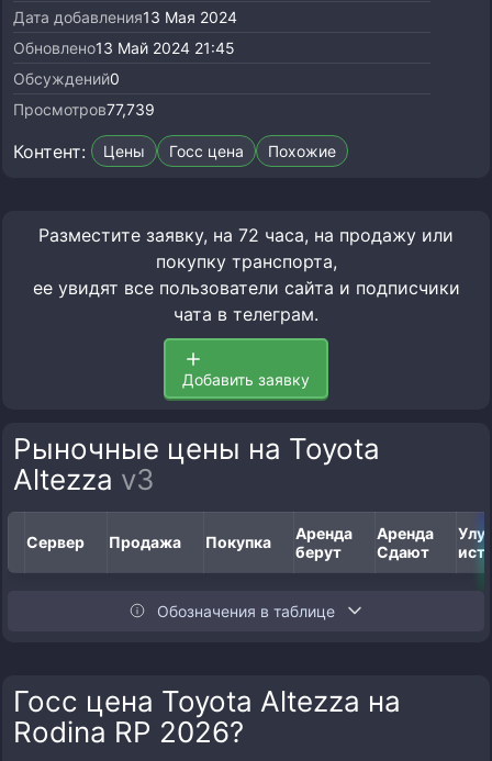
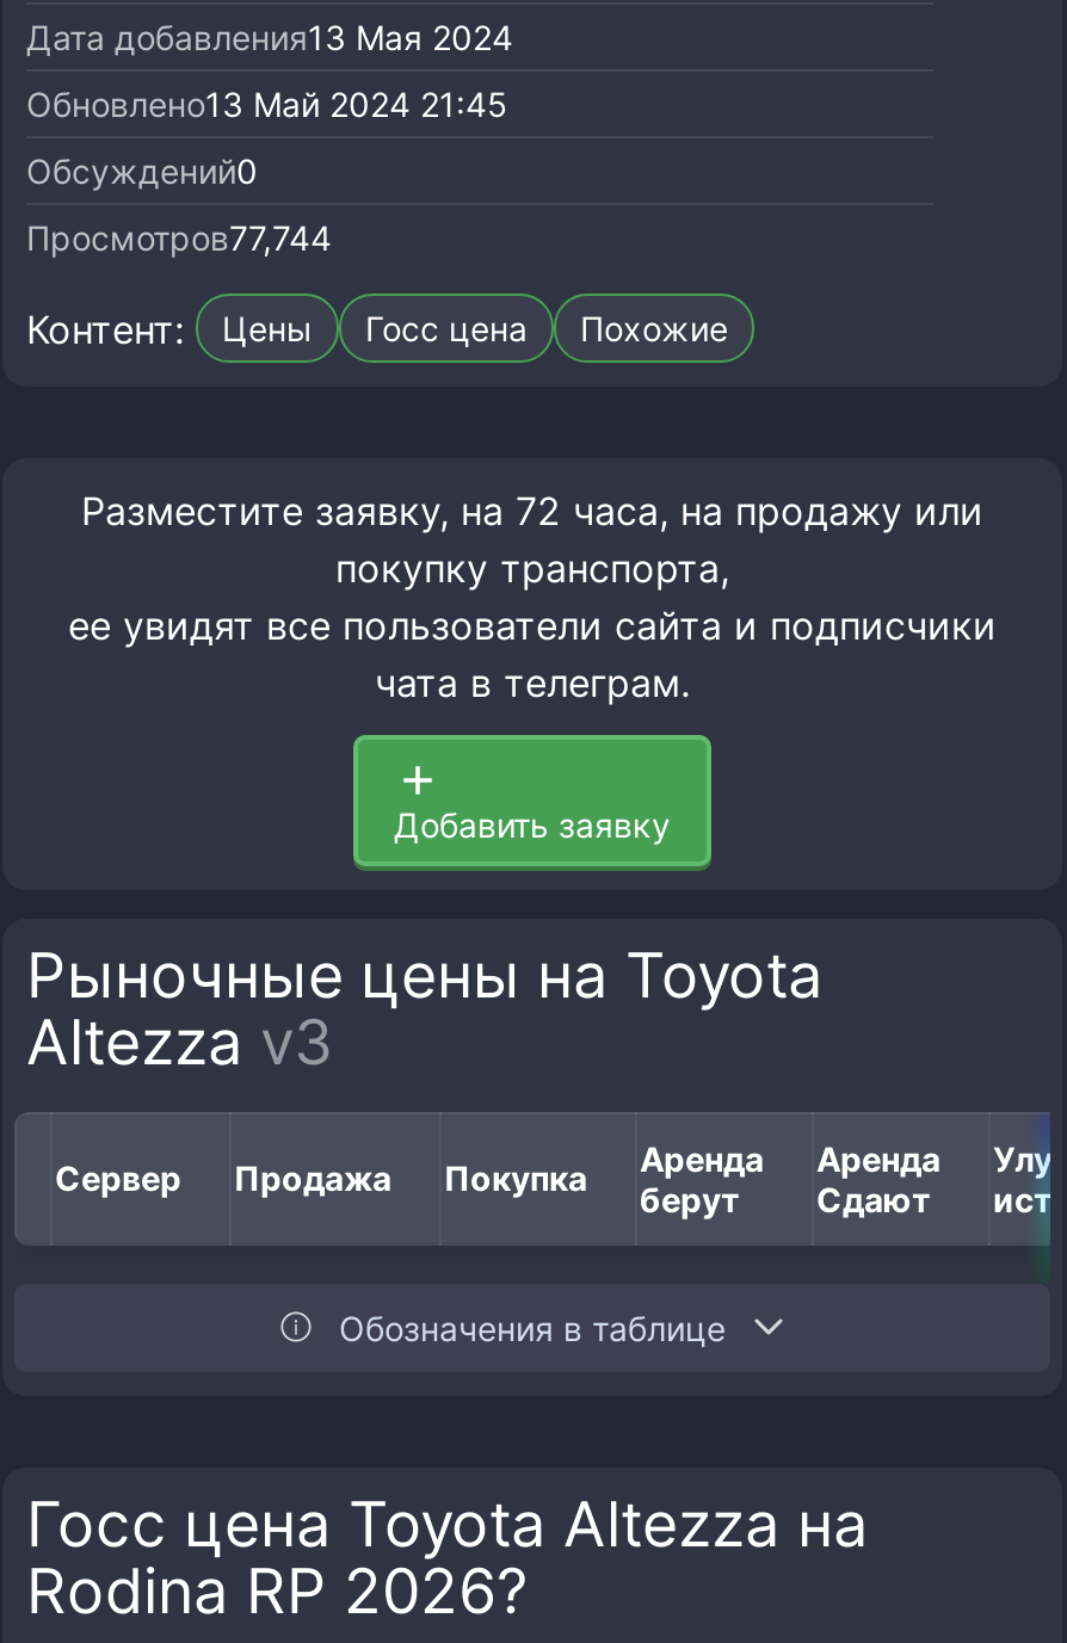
[13,100,155,119] Просмотров77,739 -> [26,218,332,259] Просмотров77,744

